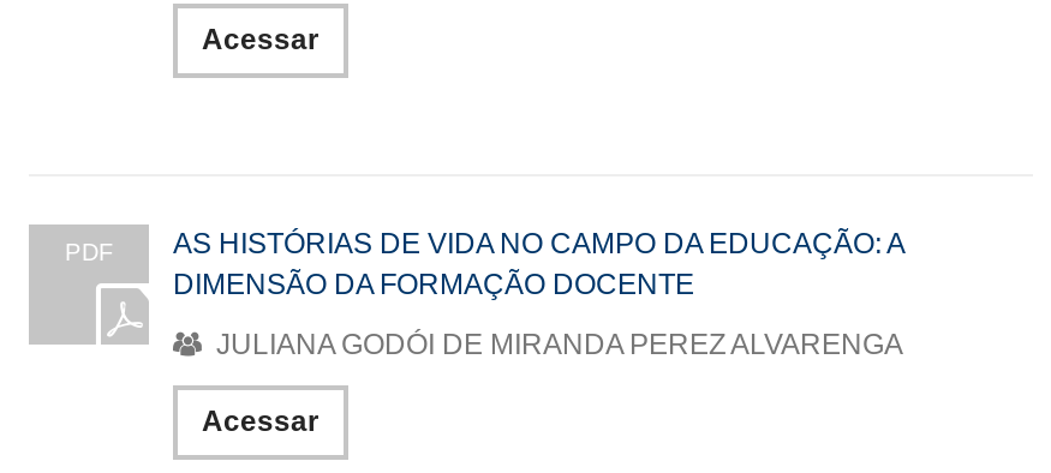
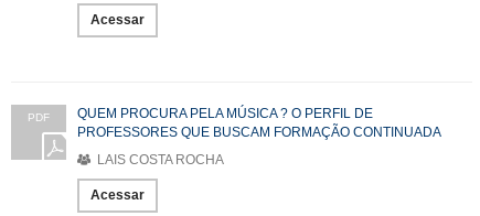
[173,226,903,301] AS HISTÓRIAS DE VIDA NO CAMPO DA EDUCAÇÃO: A | DIMENSÃO DA FORMAÇÃO DOCENTE -> [77,106,441,140] QUEM PROCURA PELA MÚSICA ? O PERFIL DE | PROFESSORES QUE BUSCAM FORMAÇÃO CONTINUADA
[209,327,903,361] JULIANA GODÓI DE MIRANDA PEREZ ALVARENGA -> [94,152,224,167] LAIS COSTA ROCHA

